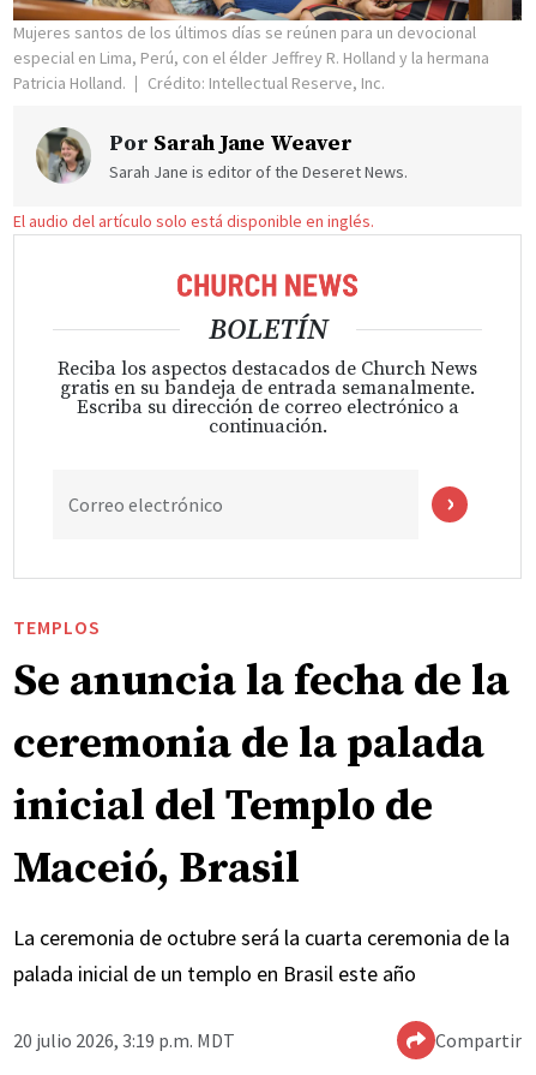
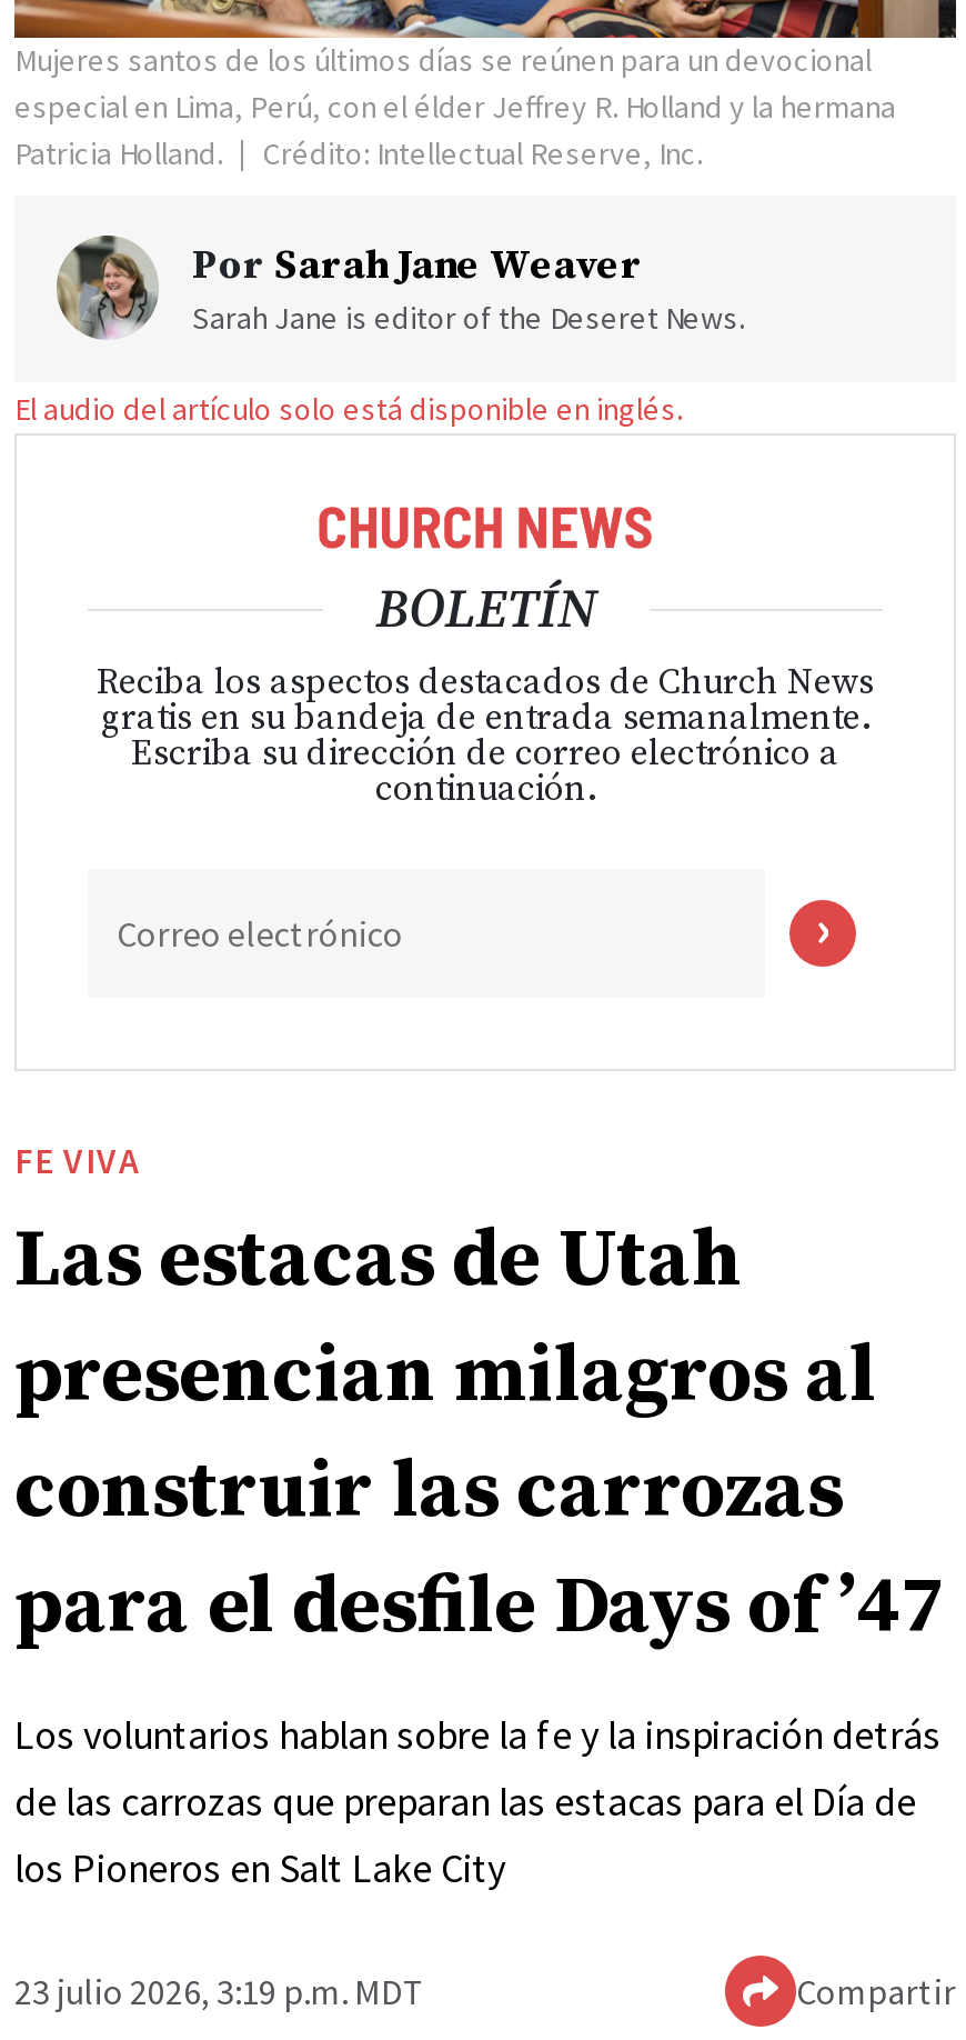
[13,615,510,896] TEMPLOS | Se anuncia la fecha de la | ceremonia de la palada | inicial del Templo de | Maceió, Brasil -> [14,1138,945,1658] FE VIVA | Las estacas de Utah | presencian milagros al | construir las carrozas | para el desfile Days of ’47
[13,924,510,987] La ceremonia de octubre será la cuarta ceremonia de la | palada inicial de un templo en Brasil este año -> [14,1709,940,1894] Los voluntarios hablan sobre la fe y la inspiración detrás | de las carrozas que preparan las estacas para el Día de | los Pioneros en Salt Lake City
[13,1028,235,1052] 20 julio 2026, 3:19 p.m. MDT -> [14,1969,425,2014] 23 julio 2026, 3:19 p.m. MDT

